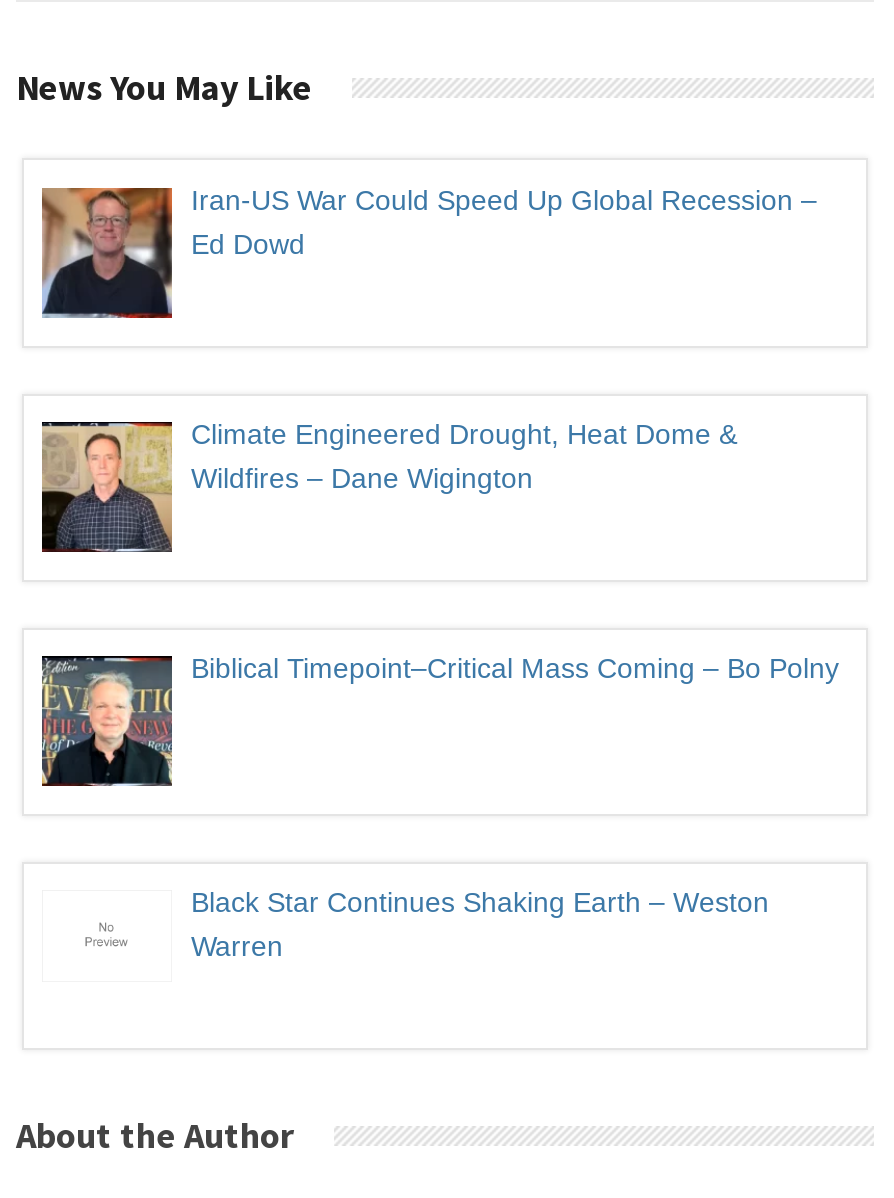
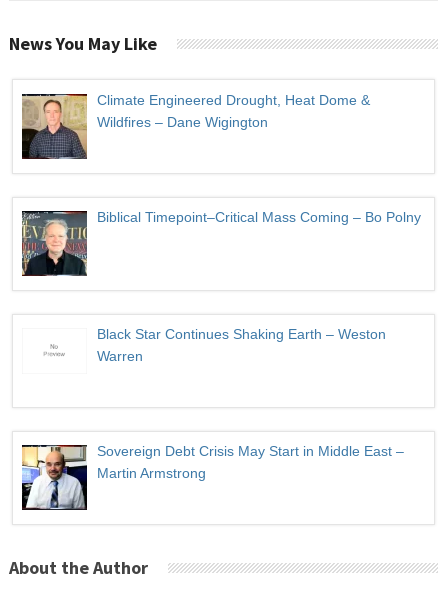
[40,184,817,320] [image] | Iran-US War Could Speed Up Global Recession – | Ed Dowd -> none
moved [40,418,839,963] -> [21,92,420,364]: [image] | Climate Engineered Drought, Heat Dome & | Wildfires – Dane Wigington | Biblical Timepoint–Critical Mass Coming – Bo Polny | Black Star Continues Shaking Earth – Weston | Warren
none -> [21,443,403,511] [image] | Sovereign Debt Crisis May Start in Middle East – | Martin Armstrong

